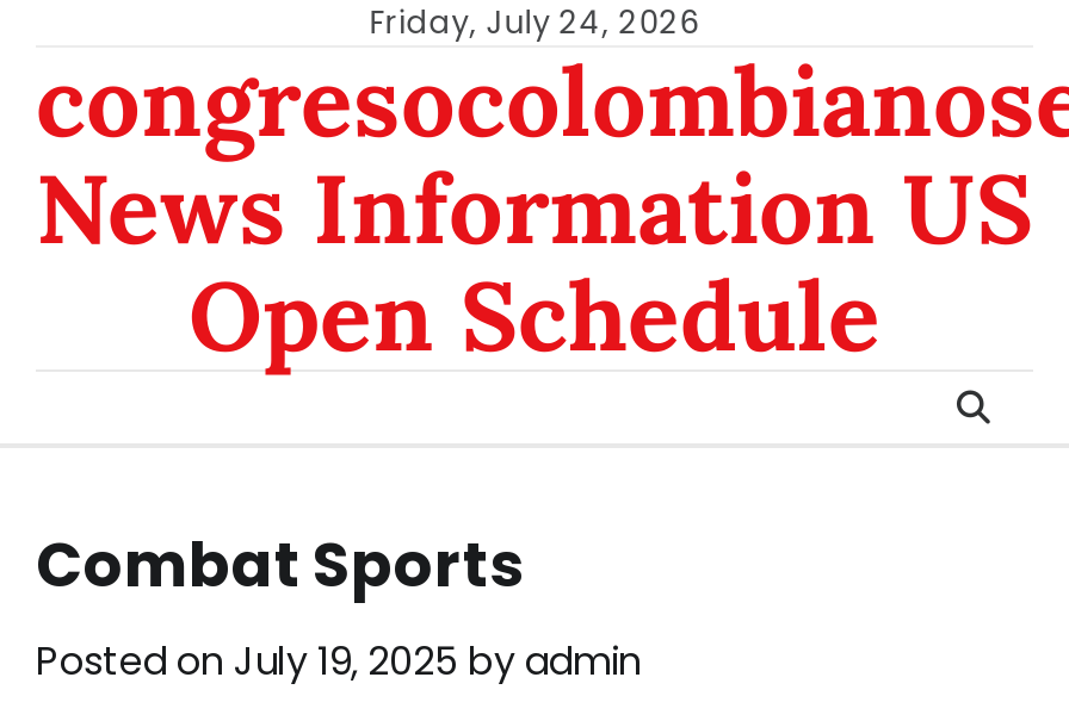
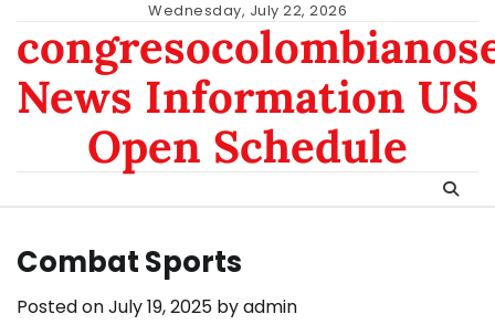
[369,0,700,45] Friday, July 24, 2026 -> [148,0,347,21] Wednesday, July 22, 2026

